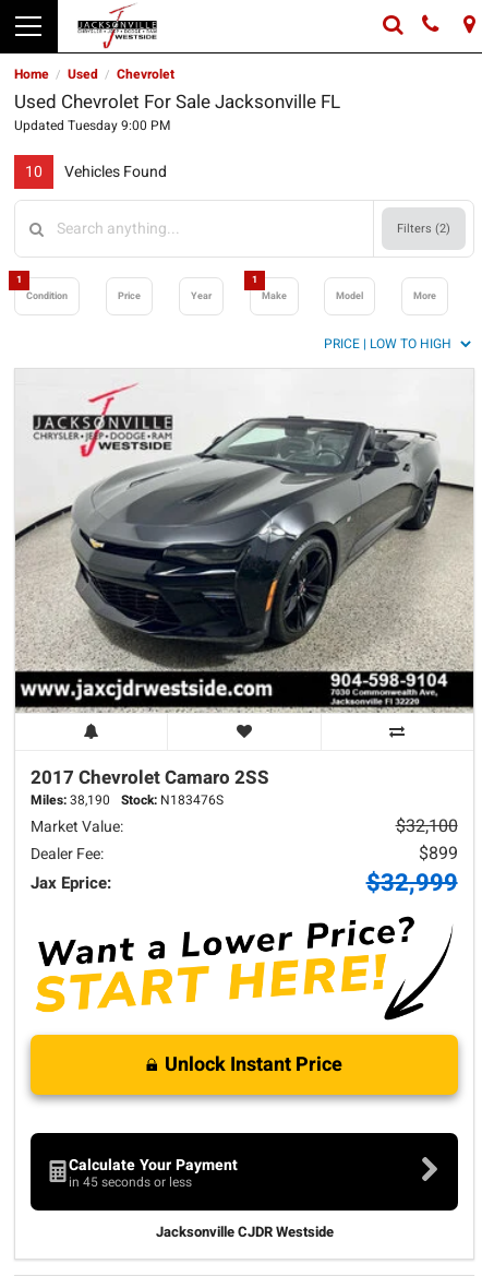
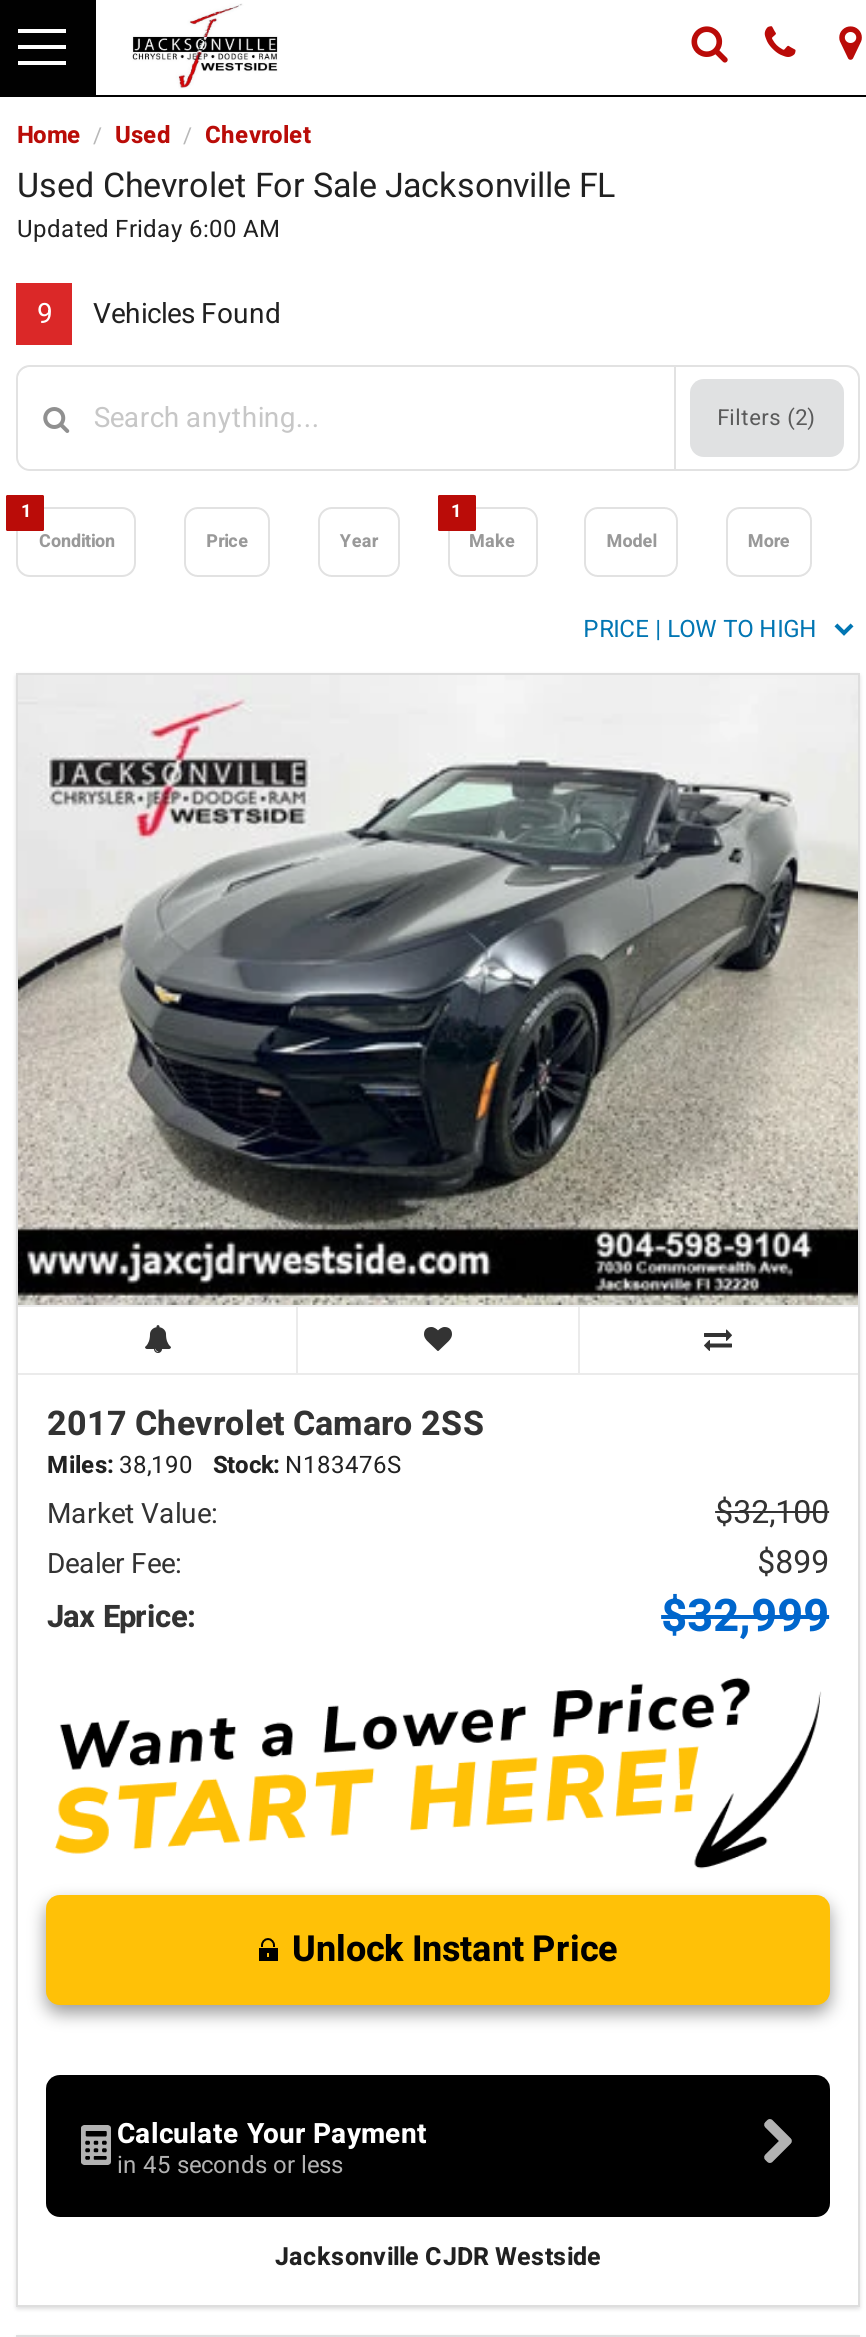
[15,116,171,136] Updated Tuesday 9:00 PM -> [17,212,279,248] Updated Friday 6:00 AM
[26,161,167,184] 10 Vehicles Found -> [37,294,281,336] 9 Vehicles Found

